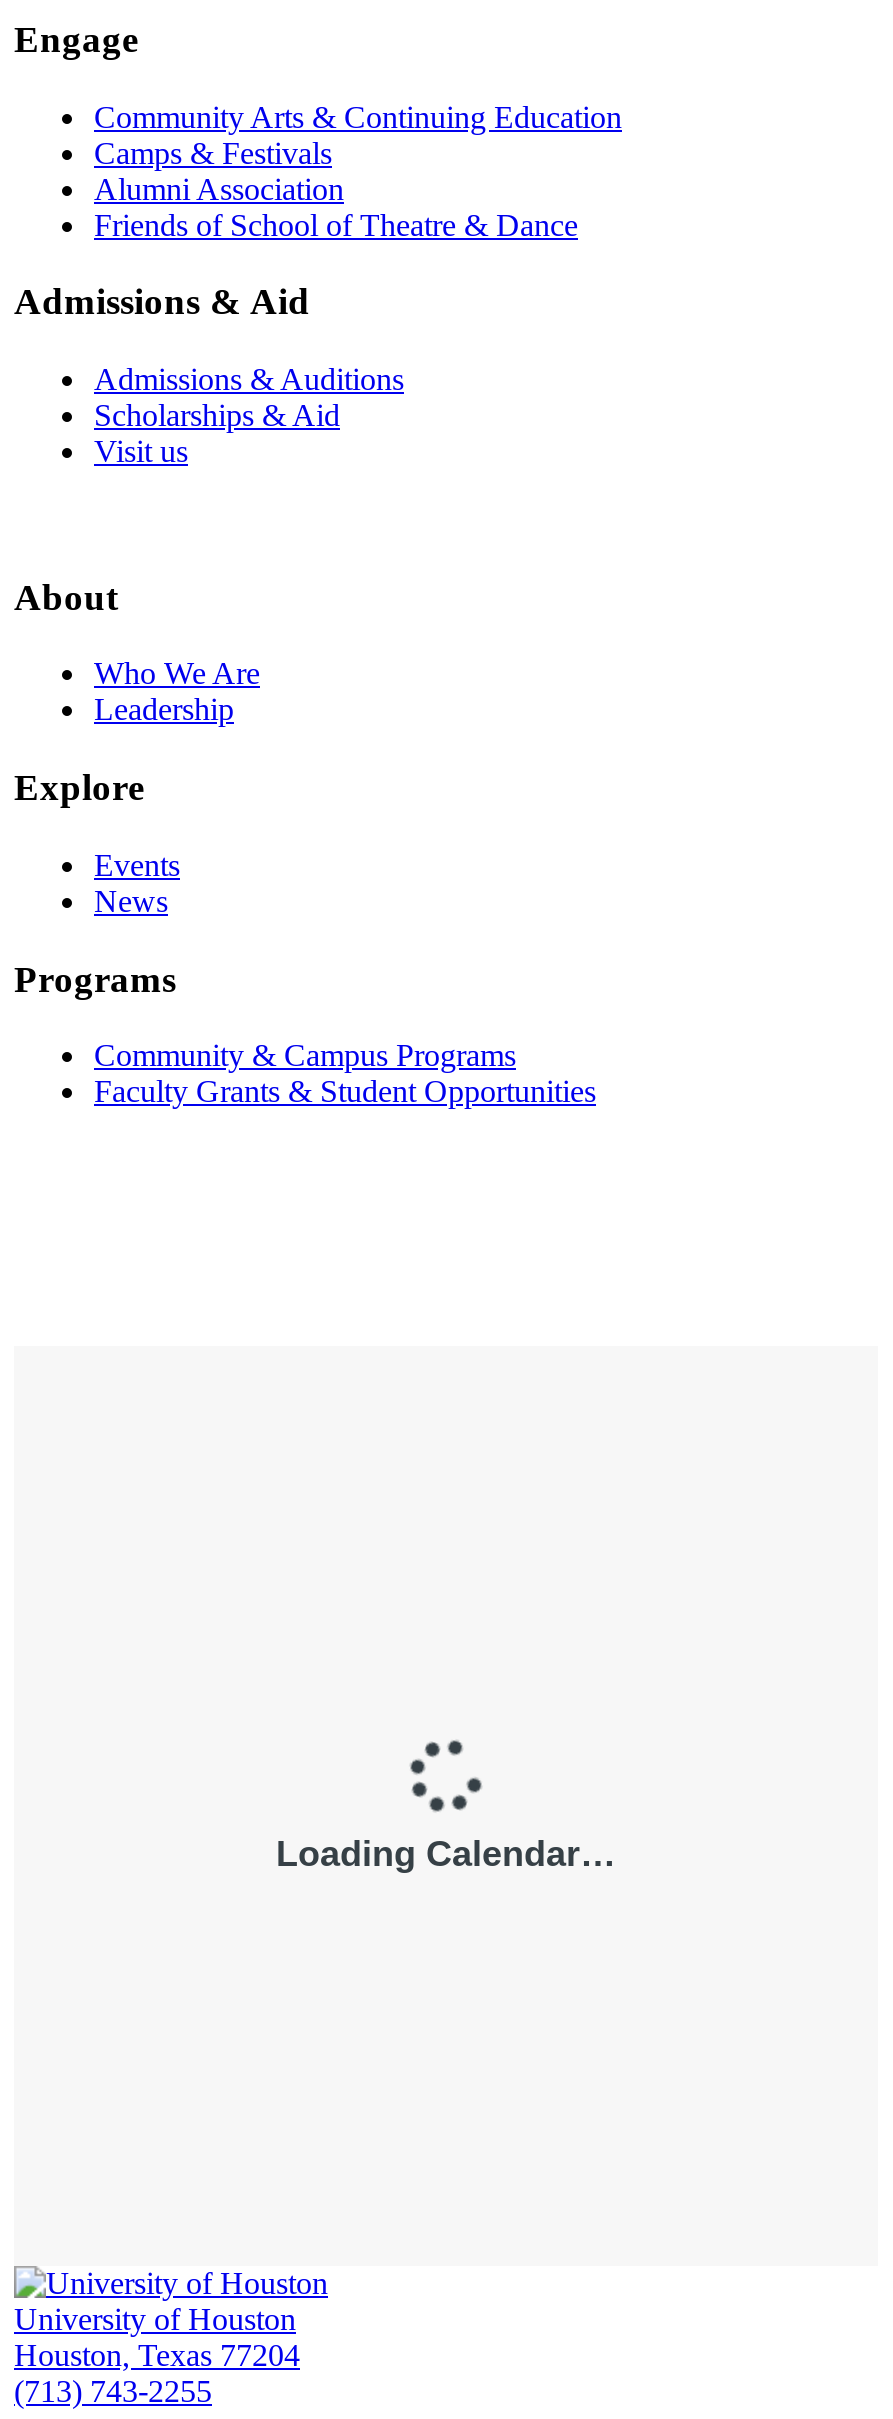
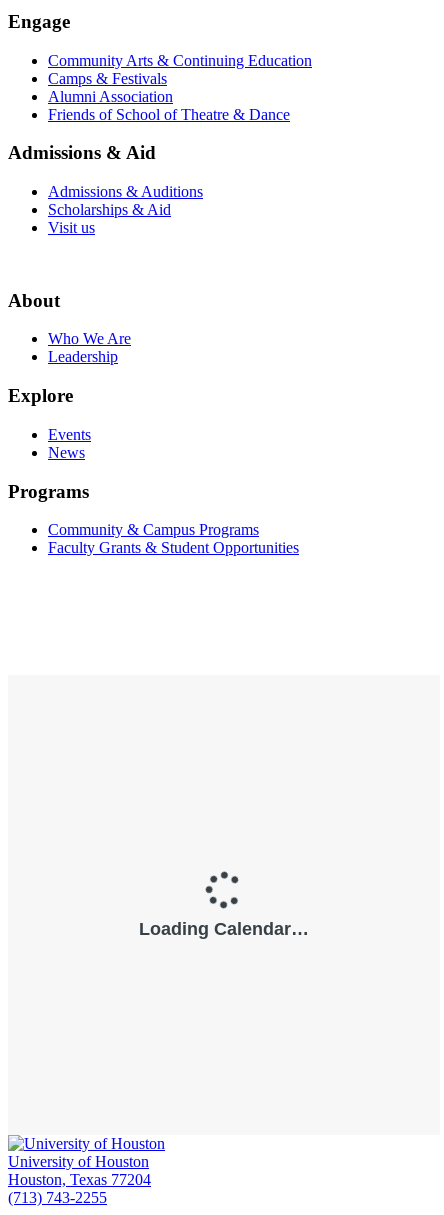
[408,1738,484,1814] [image] -> [204,870,242,910] [image]

